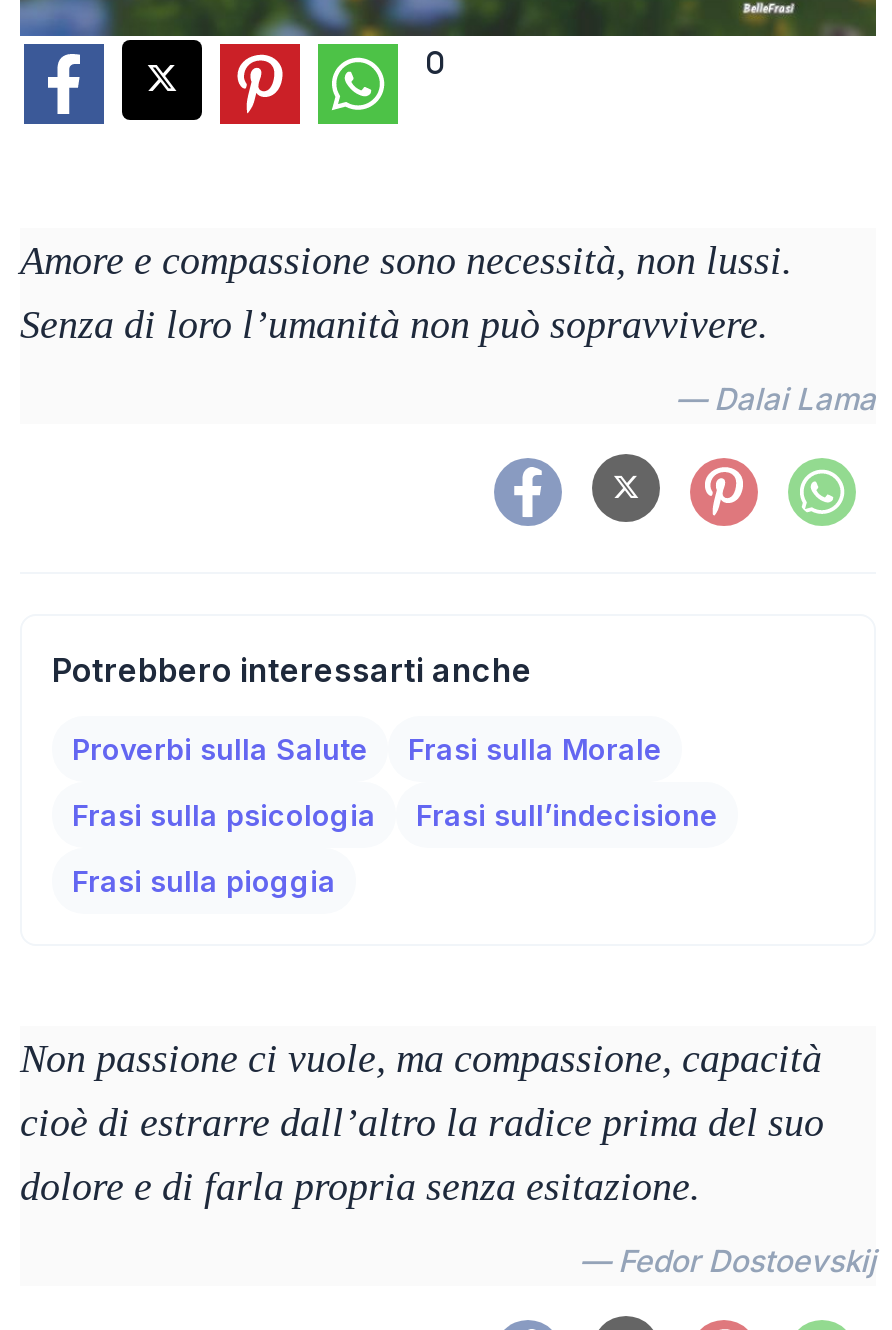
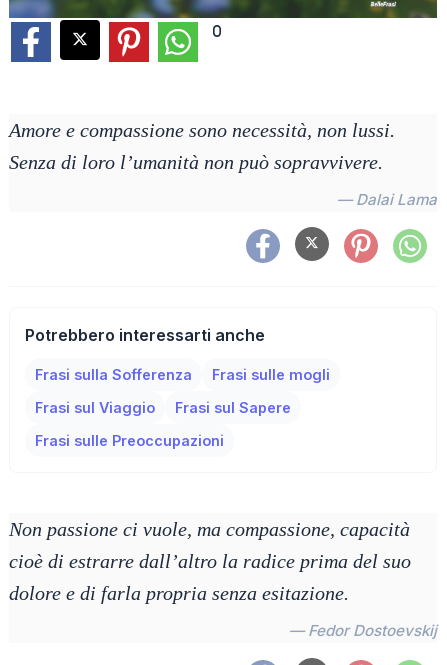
[72,732,662,766] Proverbi sulla Salute | Frasi sulla Morale -> [35,366,330,383] Frasi sulla Sofferenza | Frasi sulle mogli
[72,798,718,832] Frasi sulla psicologia | Frasi sull’indecisione -> [35,399,291,416] Frasi sul Viaggio | Frasi sul Sapere
[72,864,336,898] Frasi sulla pioggia -> [35,432,224,449] Frasi sulle Preoccupazioni

